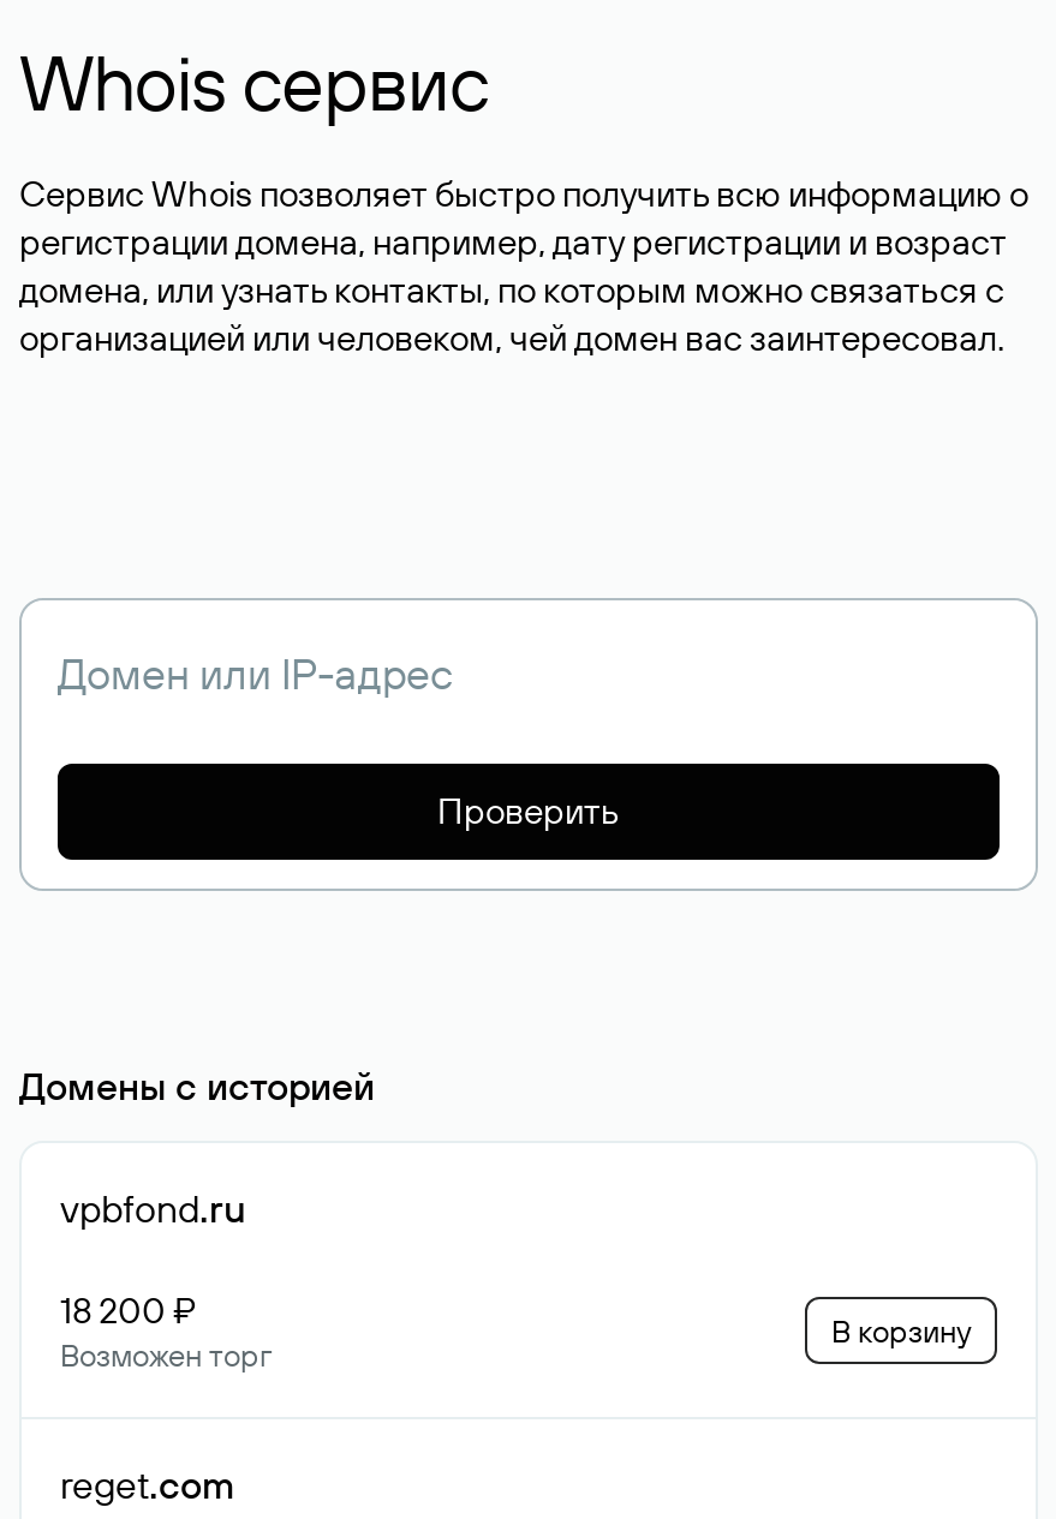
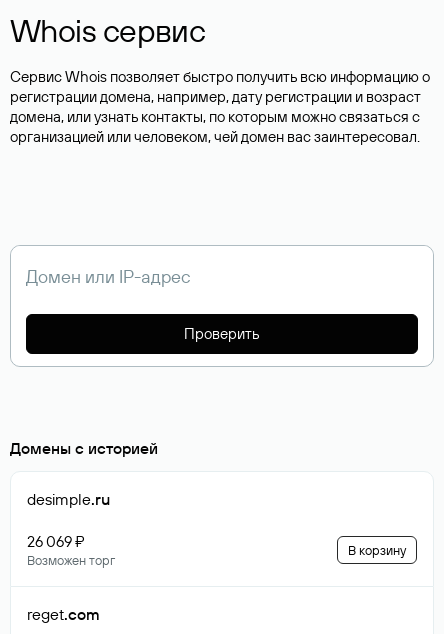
[60,1184,245,1232] vpbfond.ru -> [27,489,110,509] desimple.ru
[60,1287,197,1333] 18 200 ₽ -> [27,532,85,551] 26 069 ₽

